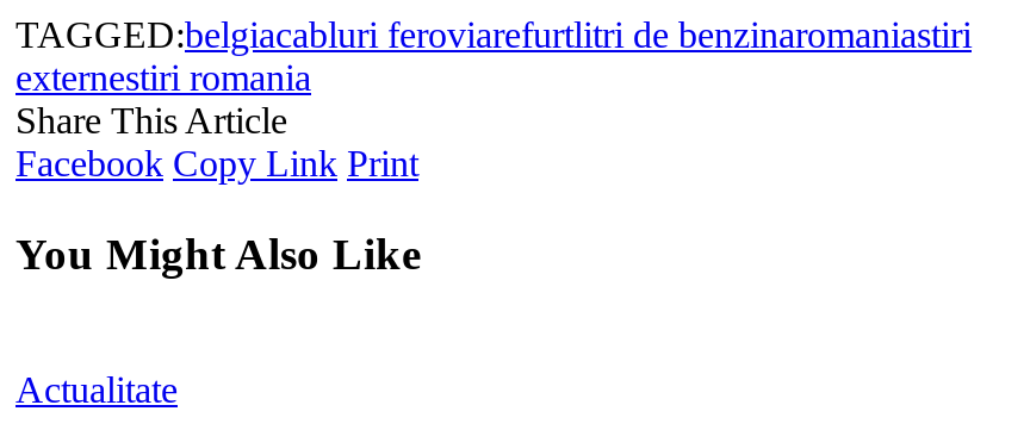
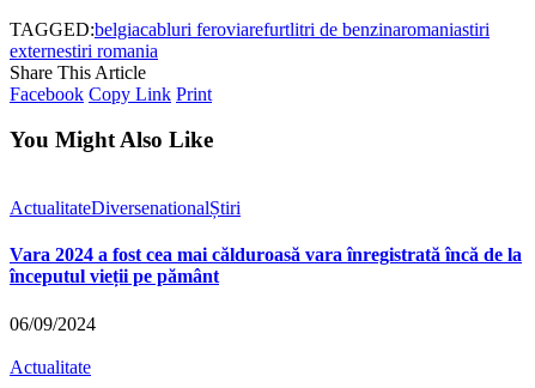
none -> [10,198,522,334] ActualitateDiversenationalȘtiri | Vara 2024 a fost cea mai călduroasă vara înregistrată încă de la | începutul vieții pe pământ | 06/09/2024

